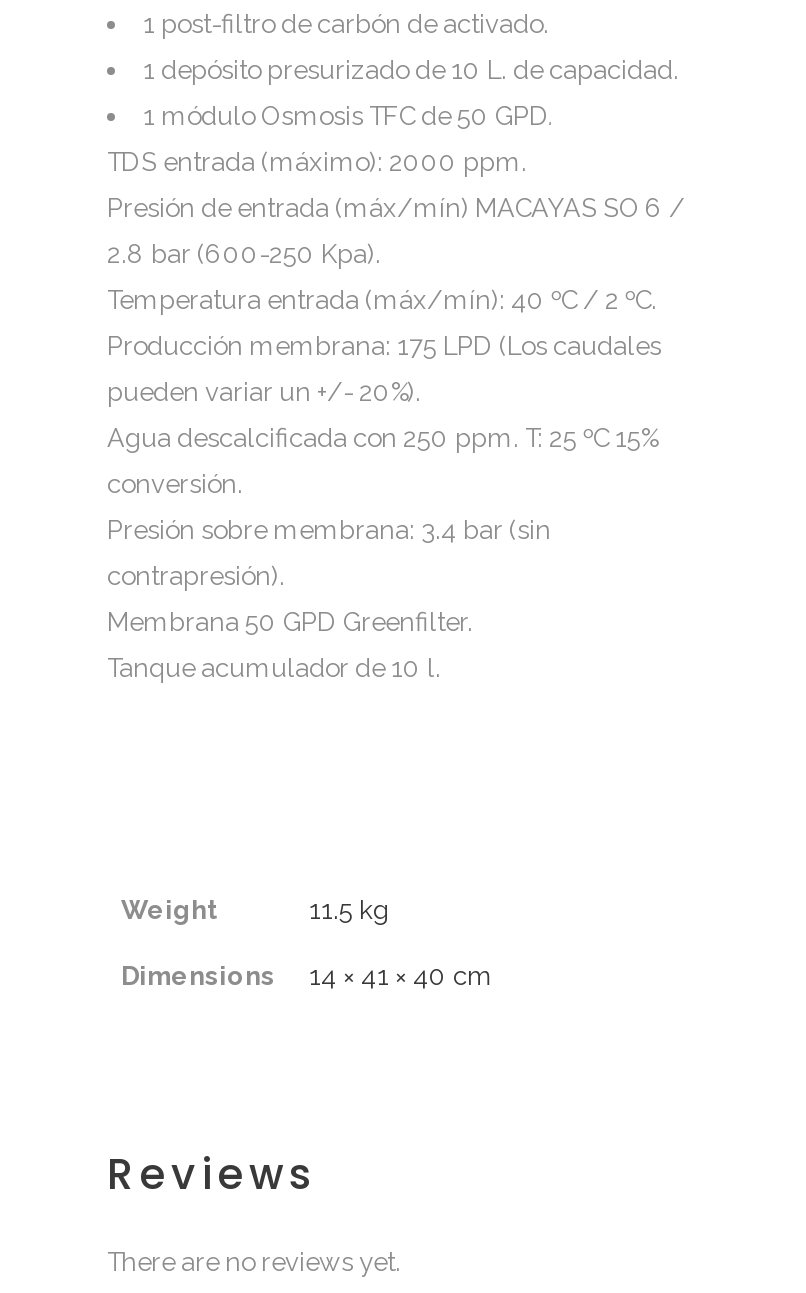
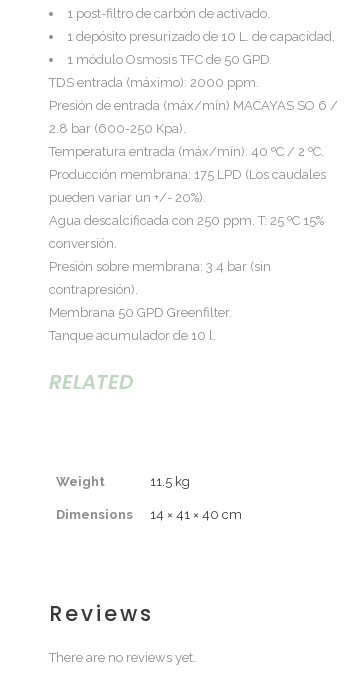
none -> [49,368,133,396] RELATED

